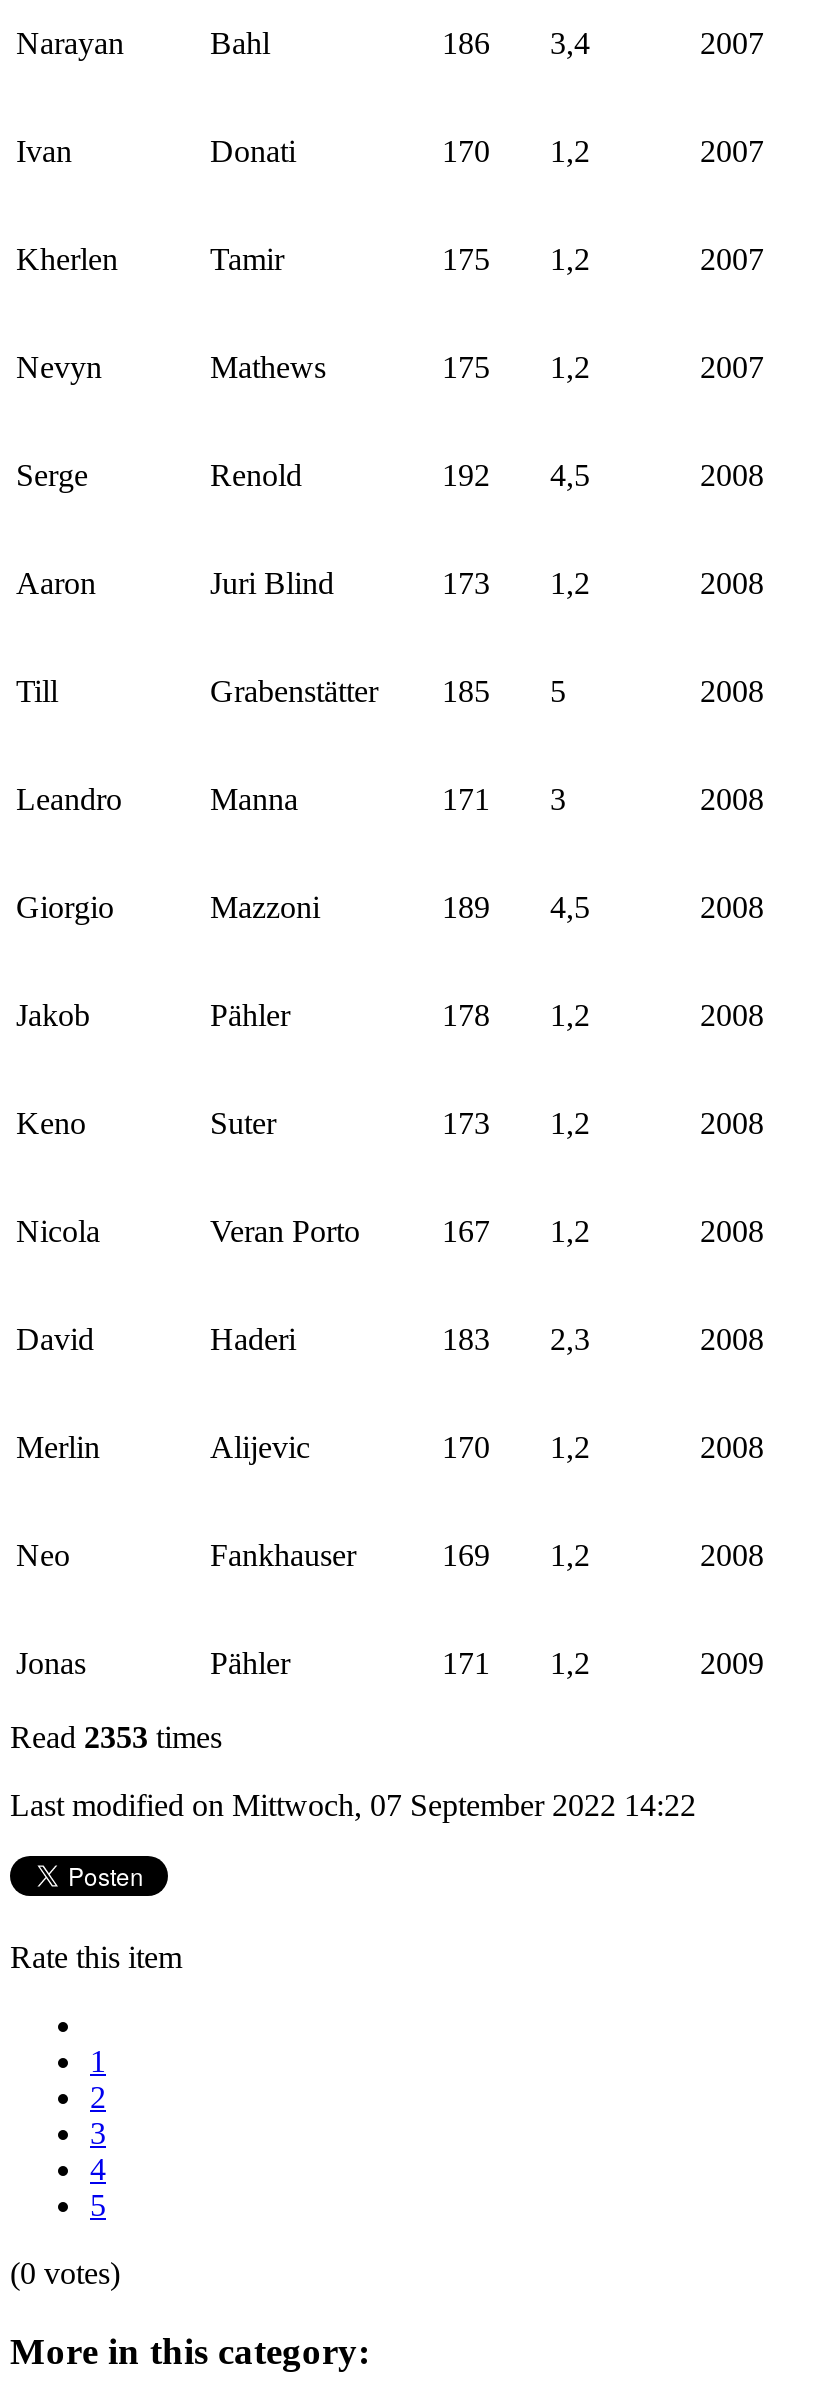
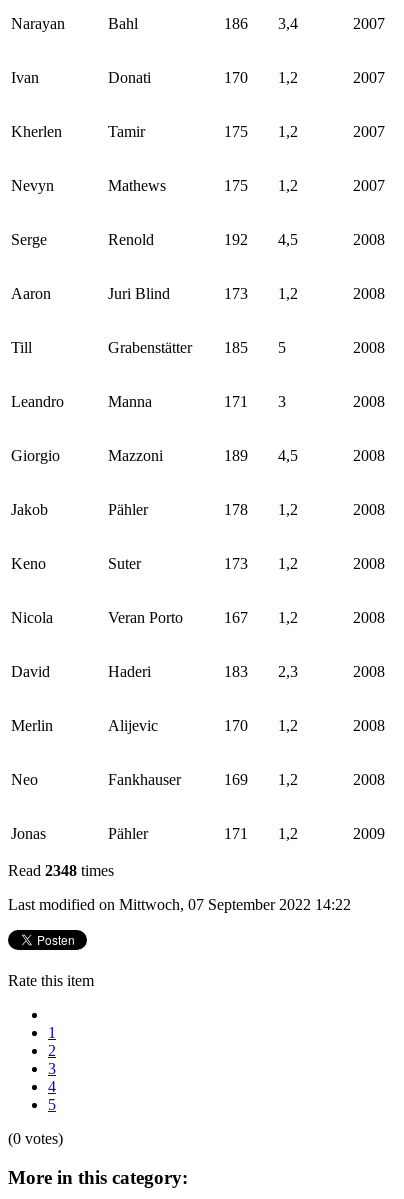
[10,1720,222,1754] Read 2353 times -> [8,862,114,879] Read 2348 times

